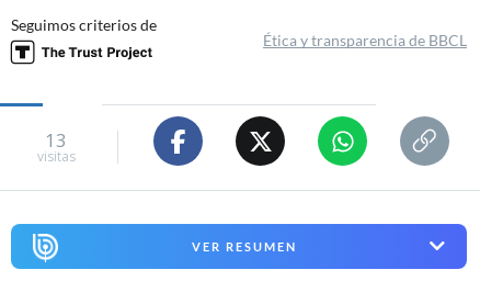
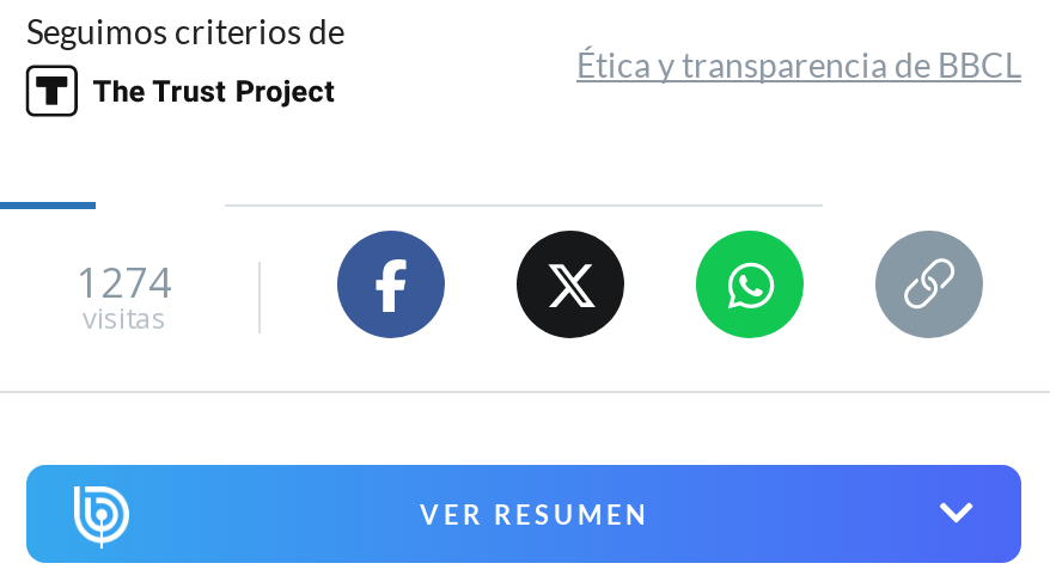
[45,127,67,152] 13 -> [77,254,172,309] 1274

